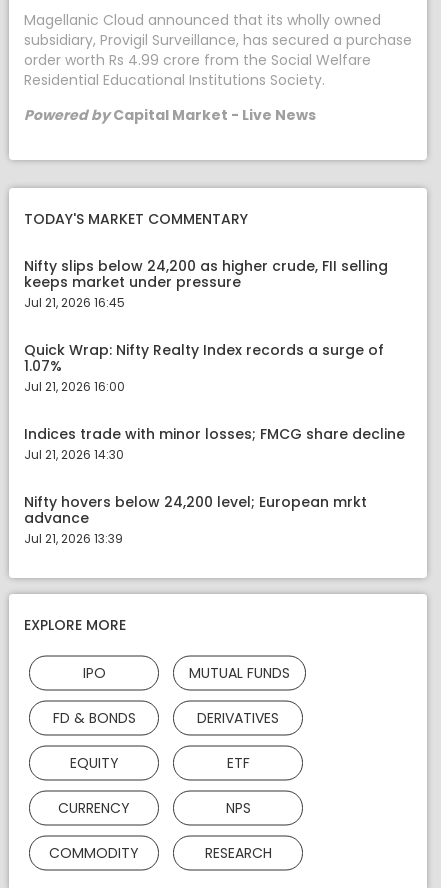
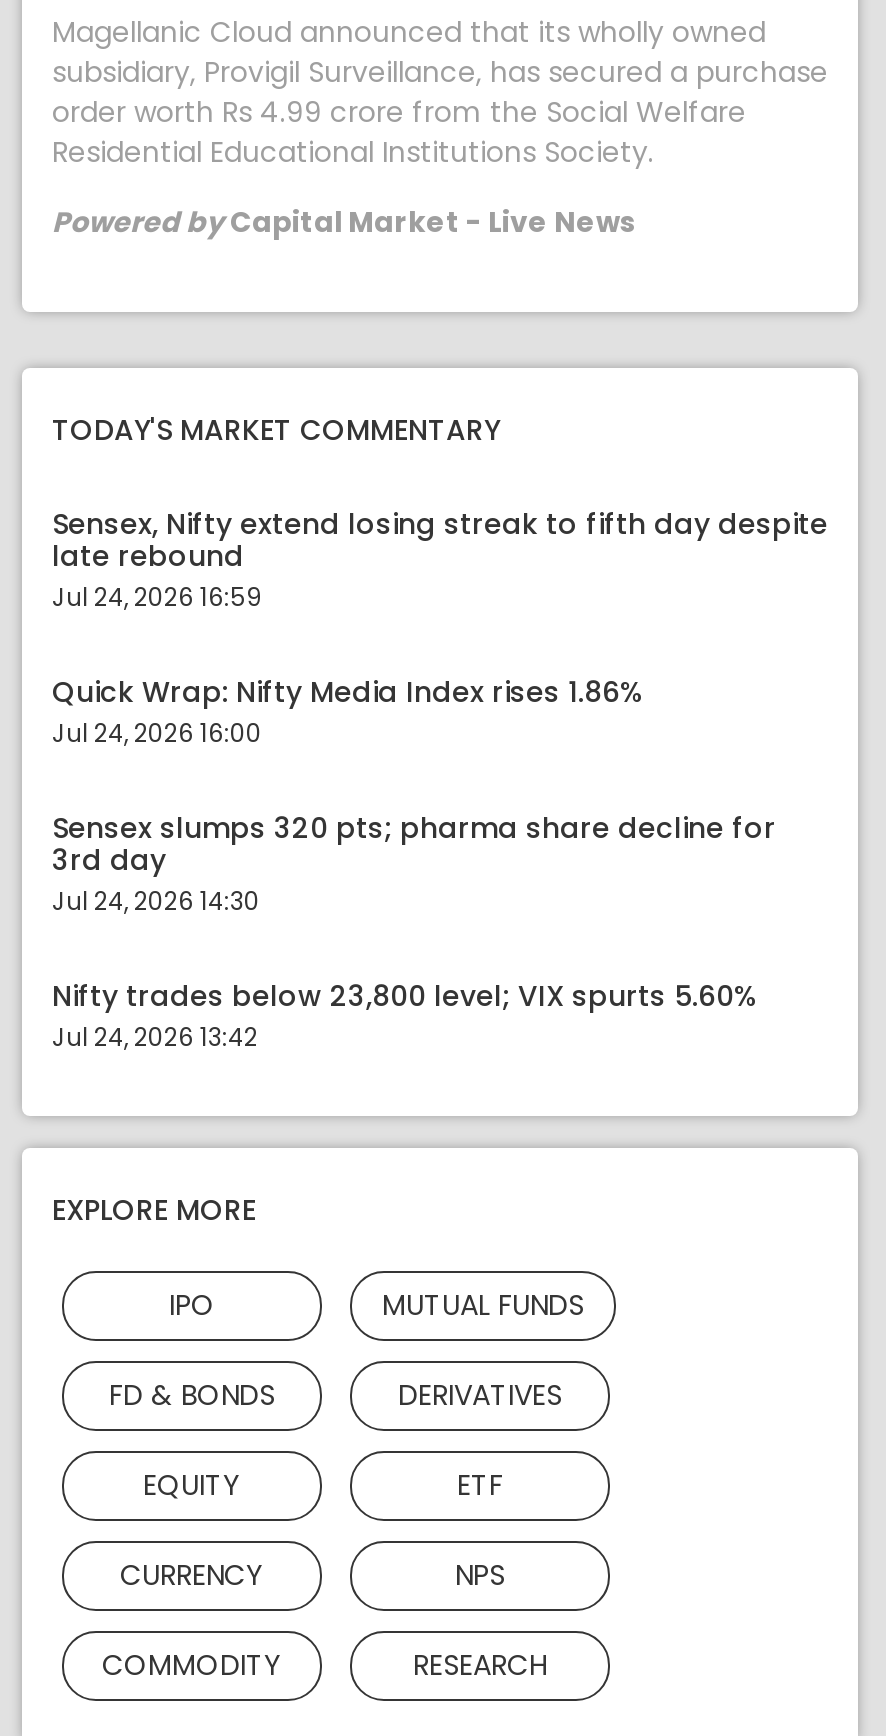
[24,256,388,311] Nifty slips below 24,200 as higher crude, FII selling | keeps market under pressure | Jul 21, 2026 16:45 -> [52,504,828,614] Sensex, Nifty extend losing streak to fifth day despite | late rebound | Jul 24, 2026 16:59
[24,340,384,395] Quick Wrap: Nifty Realty Index records a surge of | 1.07% | Jul 21, 2026 16:00 -> [52,672,644,750] Quick Wrap: Nifty Media Index rises 1.86% | Jul 24, 2026 16:00
[24,424,405,463] Indices trade with minor losses; FMCG share decline | Jul 21, 2026 14:30 -> [52,808,776,918] Sensex slumps 320 pts; pharma share decline for | 3rd day | Jul 24, 2026 14:30
[24,492,367,547] Nifty hovers below 24,200 level; European mrkt | advance | Jul 21, 2026 13:39 -> [52,976,758,1054] Nifty trades below 23,800 level; VIX spurts 5.60% | Jul 24, 2026 13:42

